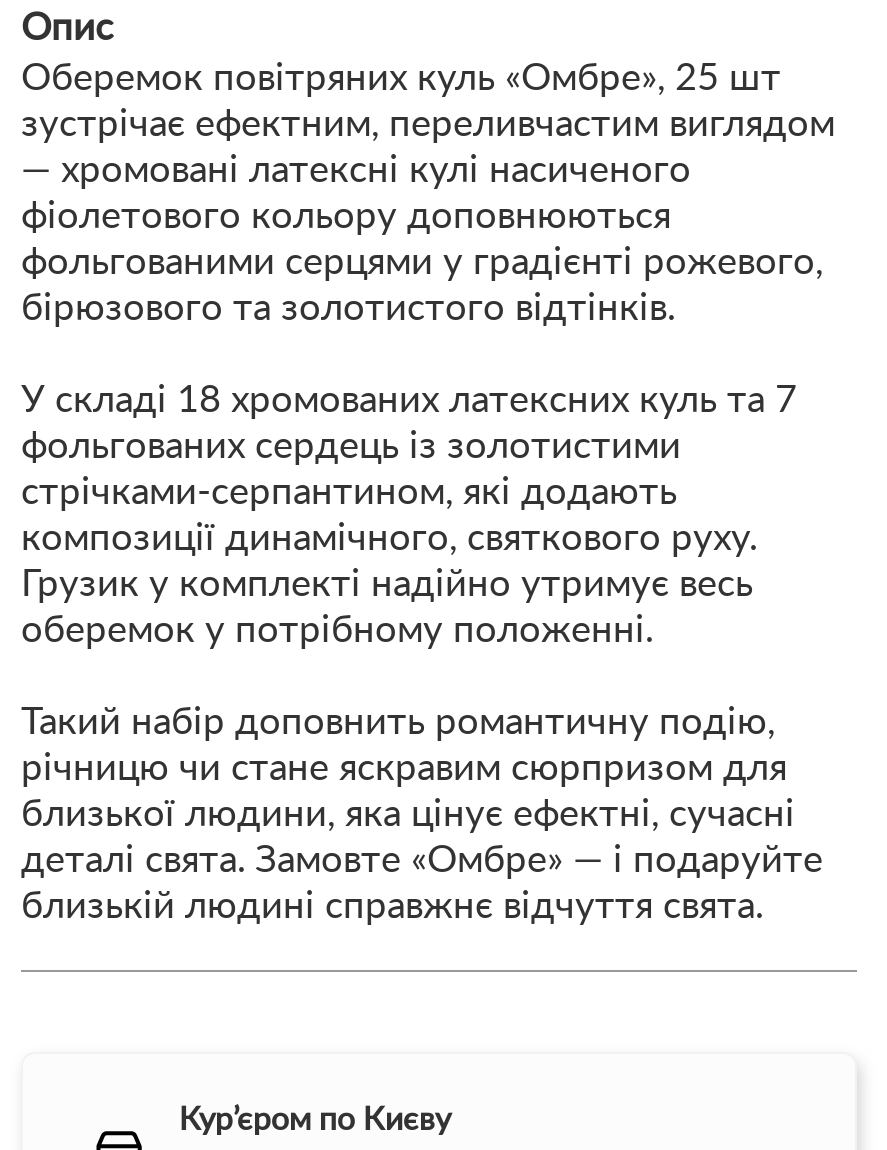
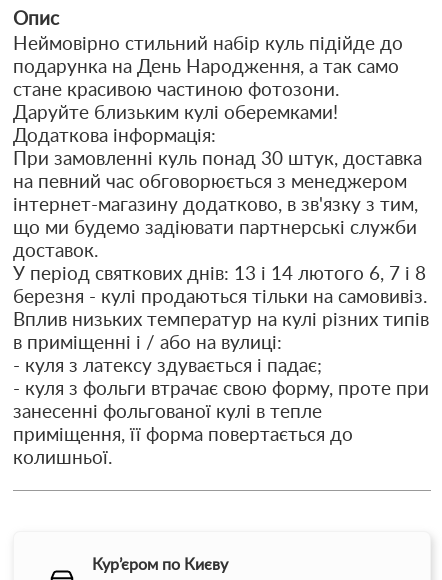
[21,59,835,925] Оберемок повітряних куль «Омбре», 25 шт | зустрічає ефектним, переливчастим виглядом | — хромовані латексні кулі насиченого | фіолетового кольору доповнюються | фольгованими серцями у градієнті рожевого, | бірюзового та золотистого відтінків. | У складі 18 хромованих латексних куль та 7 | фольгованих сердець із золотистими | стрічками-серпантином, які додають | композиції динамічного, святкового руху. | Грузик у комплекті надійно утримує весь | оберемок у потрібному положенні. | Такий набір доповнить романтичну подію, | річницю чи стане яскравим сюрпризом для | близької людини, яка цінує ефектні, сучасні | деталі свята. Замовте «Омбре» — і подаруйте | близькій людині справжнє відчуття свята. -> [13,34,429,467] Неймовірно стильний набір куль підійде до | подарунка на День Народження, а так само | стане красивою частиною фотозони. | Даруйте близьким кулі оберемками! | Додаткова інформація: | При замовленні куль понад 30 штук, доставка | на певний час обговорюється з менеджером | інтернет-магазину додатково, в зв'язку з тим, | що ми будемо задіювати партнерські служби | доставок. | У період святкових днів: 13 і 14 лютого 6, 7 і 8 | березня - кулі продаються тільки на самовивіз. | Вплив низьких температур на кулі різних типів | в приміщенні і / або на вулиці: | - куля з латексу здувається і падає; | - куля з фольги втрачає свою форму, проте при | занесенні фольгованої кулі в тепле | приміщення, її форма повертається до | колишньої.

